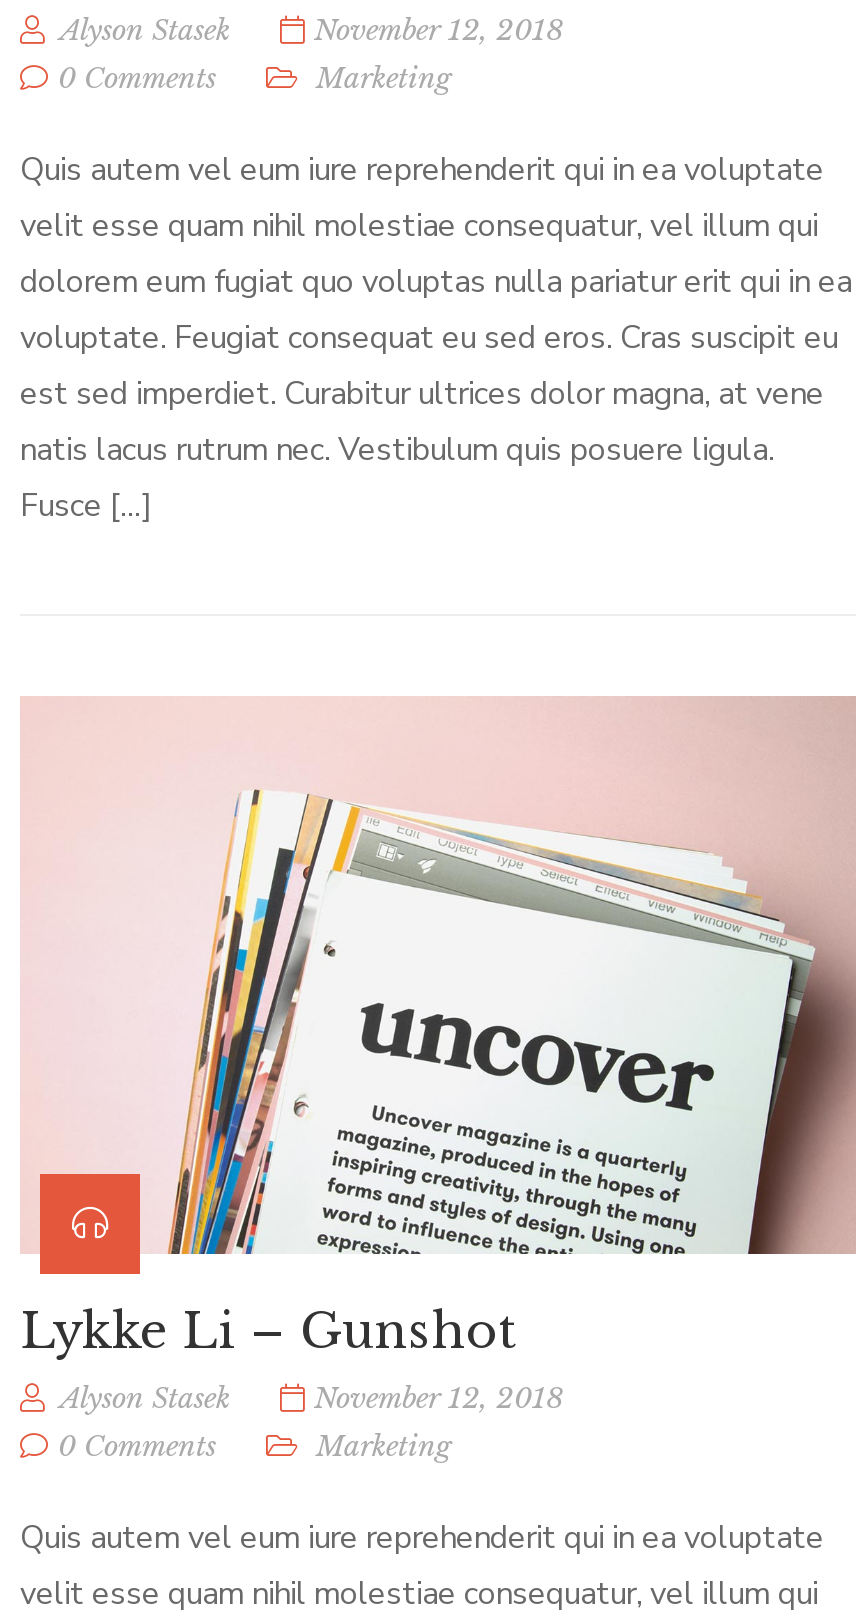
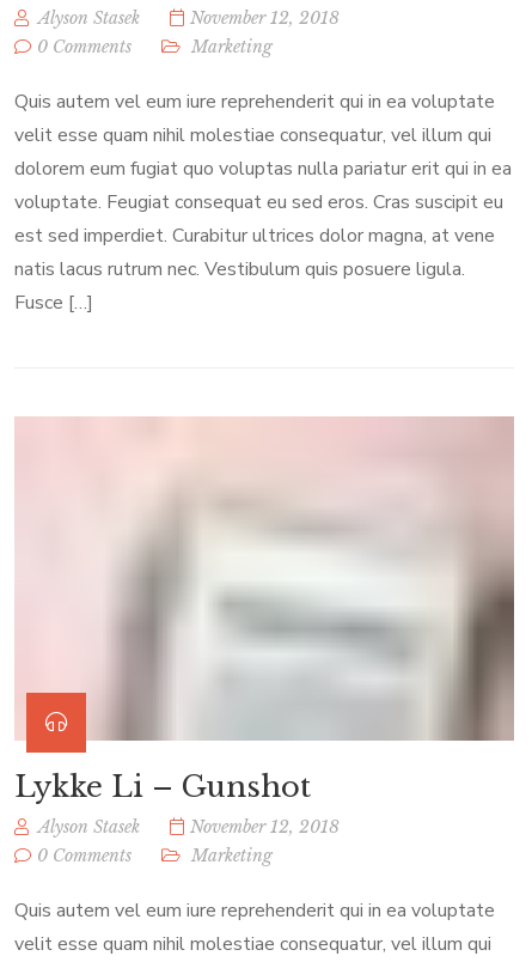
[150,788,856,1258] [image] -> [29,473,513,743] [image]

